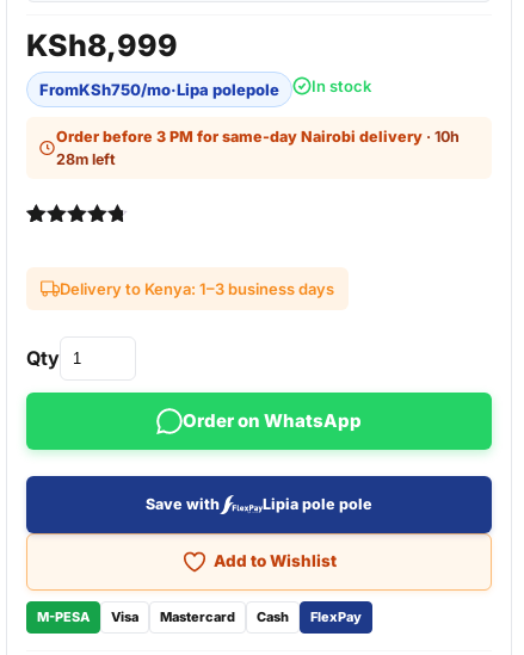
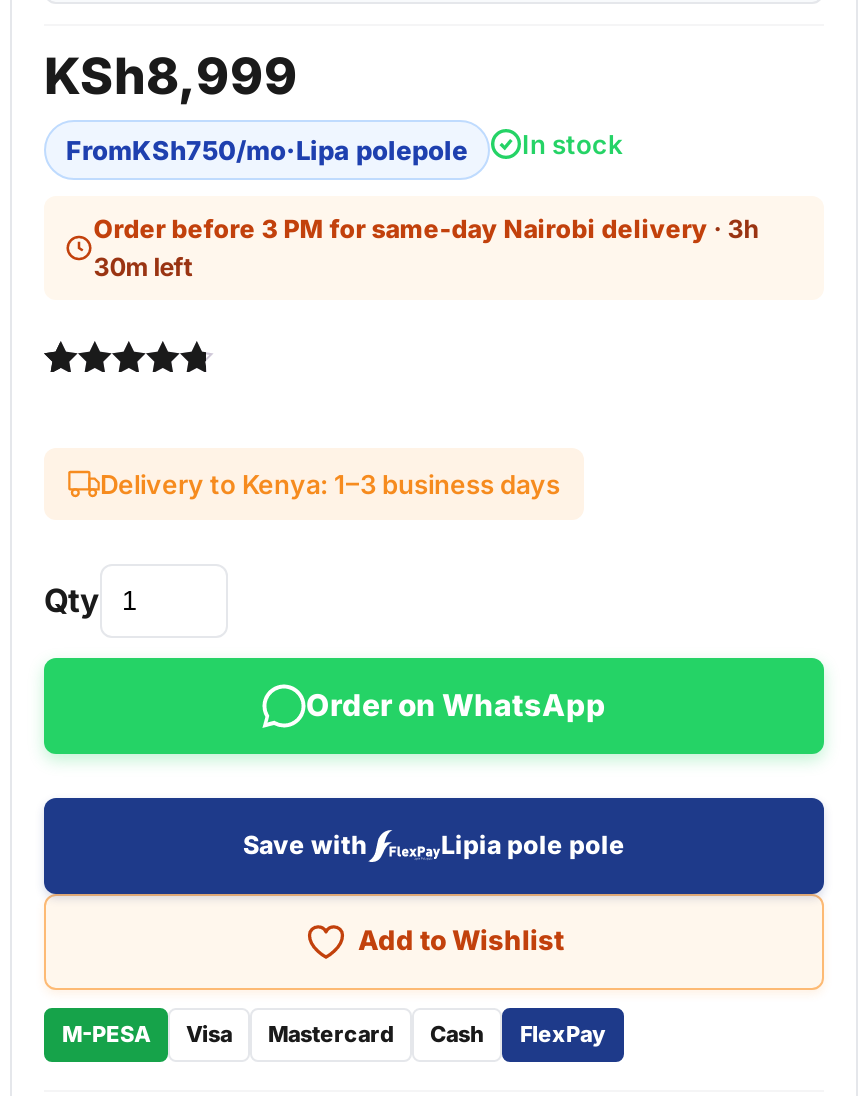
[56,128,459,146] Order before 3 PM for same-day Nairobi delivery · 10h -> [93,214,759,244] Order before 3 PM for same-day Nairobi delivery · 3h
[56,150,115,168] 28m left -> [93,252,193,282] 30m left

